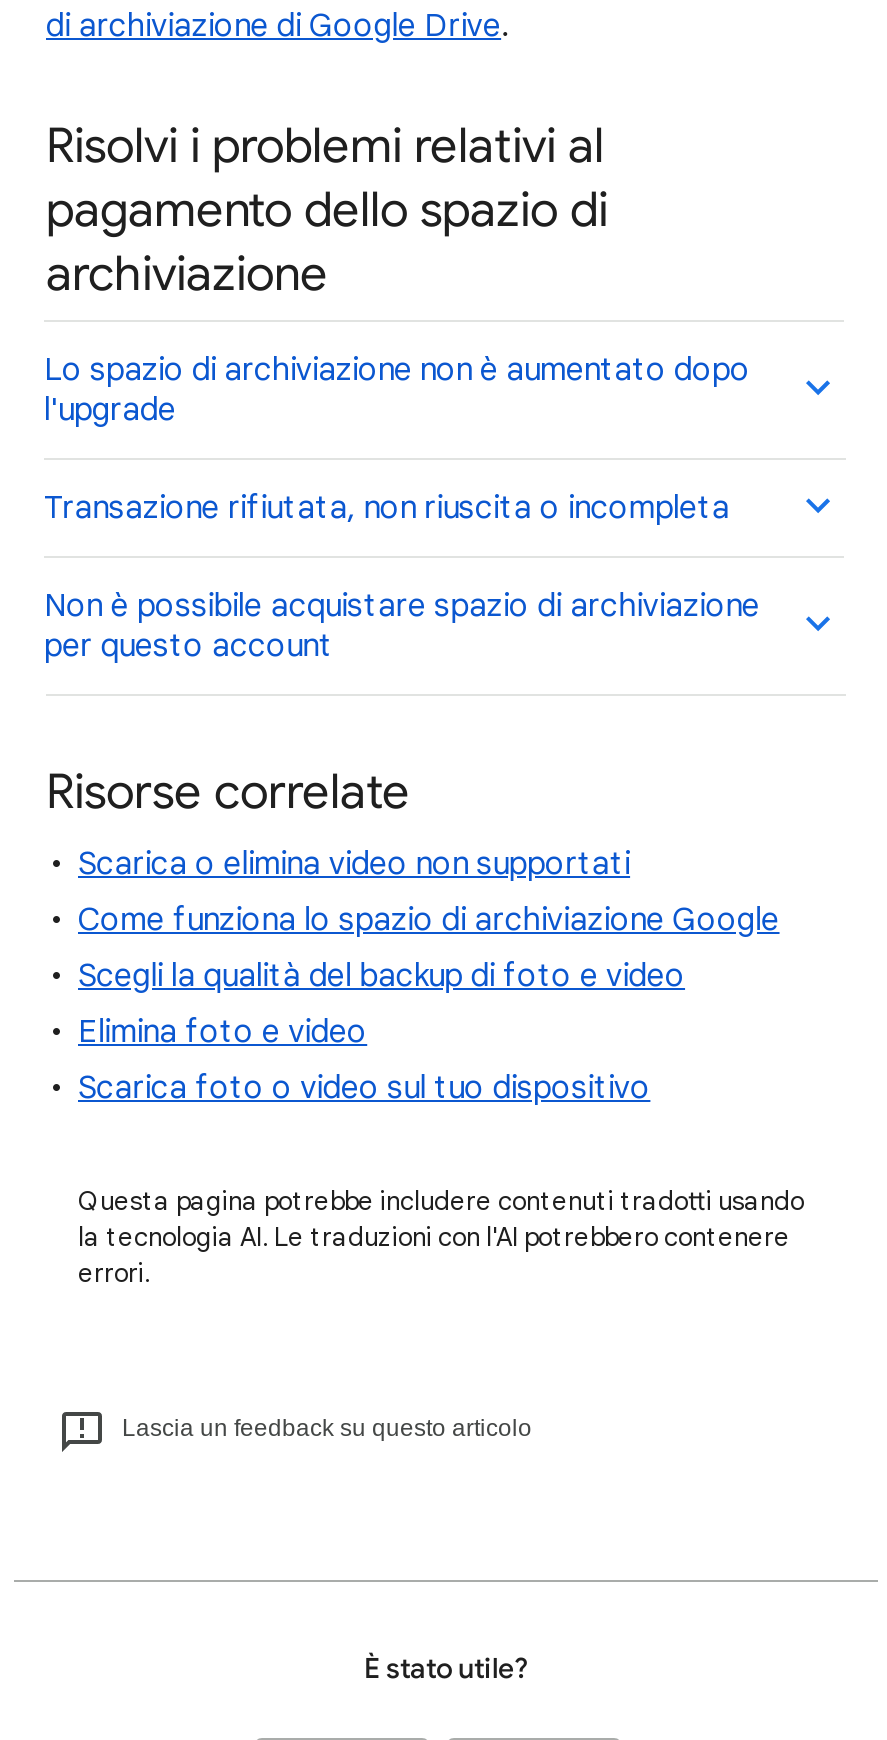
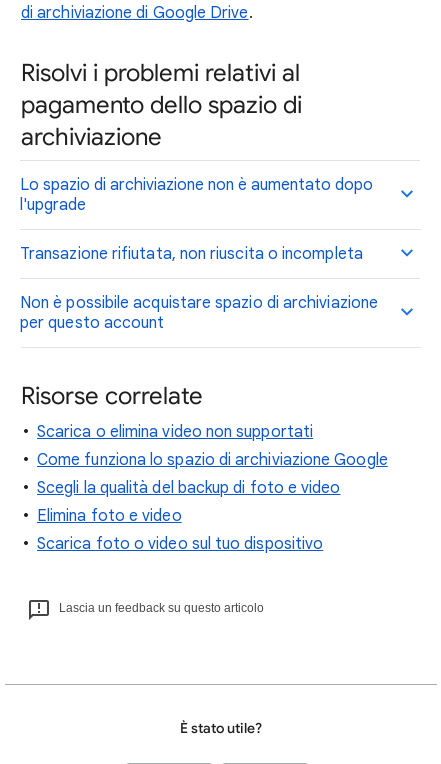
[78,1184,804,1290] Questa pagina potrebbe includere contenuti tradotti usando | la tecnologia AI. Le traduzioni con l'AI potrebbero contenere | errori. -> none

